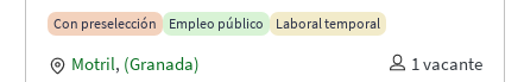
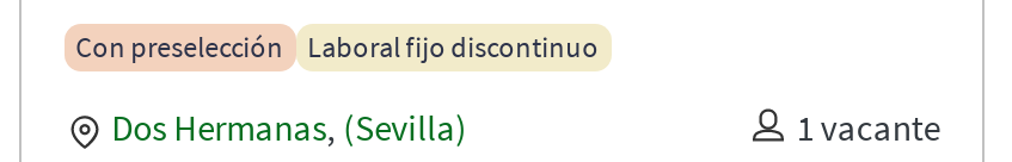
[168,15,380,33] Empleo público | Laboral temporal -> [307,28,599,64] Laboral fijo discontinuo
[71,53,199,75] Motril, (Granada) -> [111,105,467,150] Dos Hermanas, (Sevilla)

